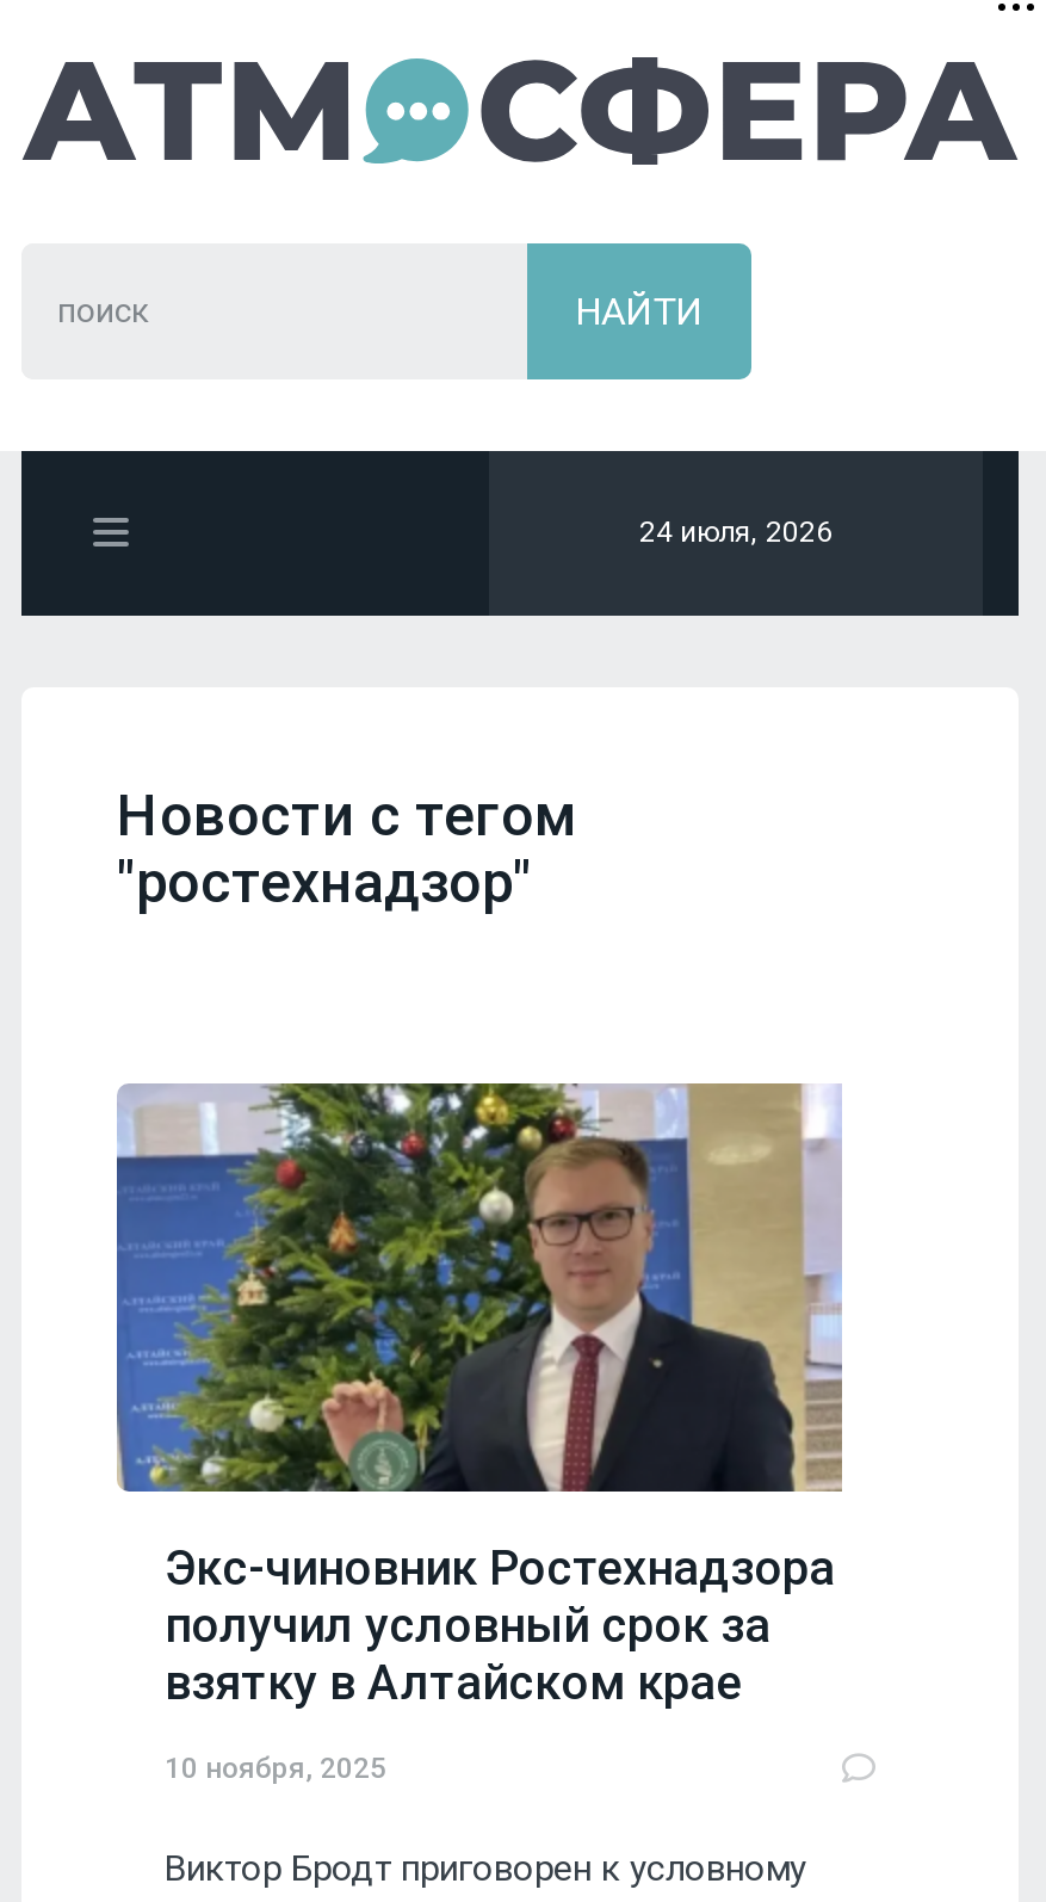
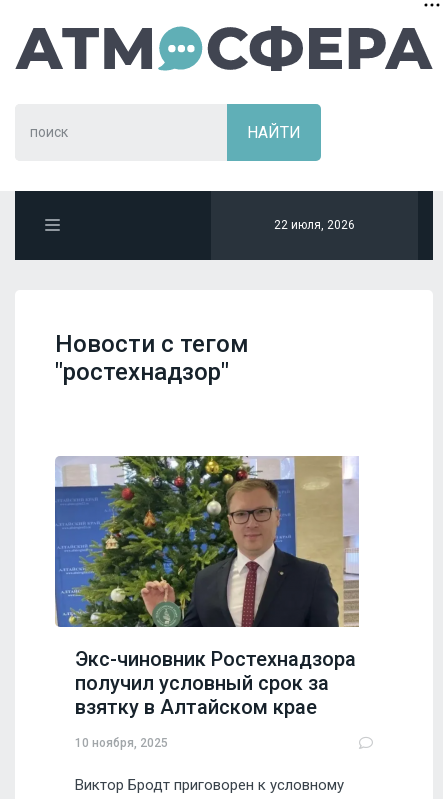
[639,515,833,549] 24 июля, 2026 -> [274,218,355,232] 22 июля, 2026

